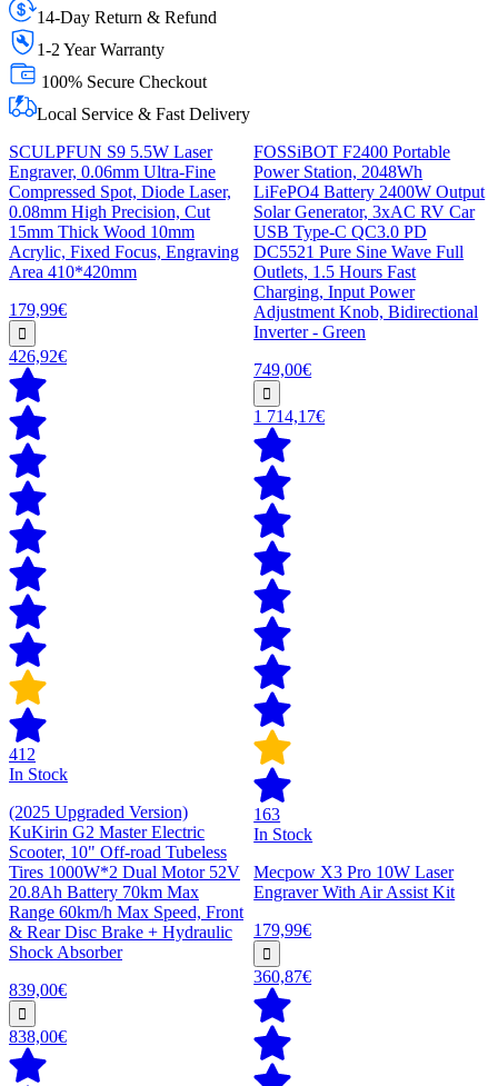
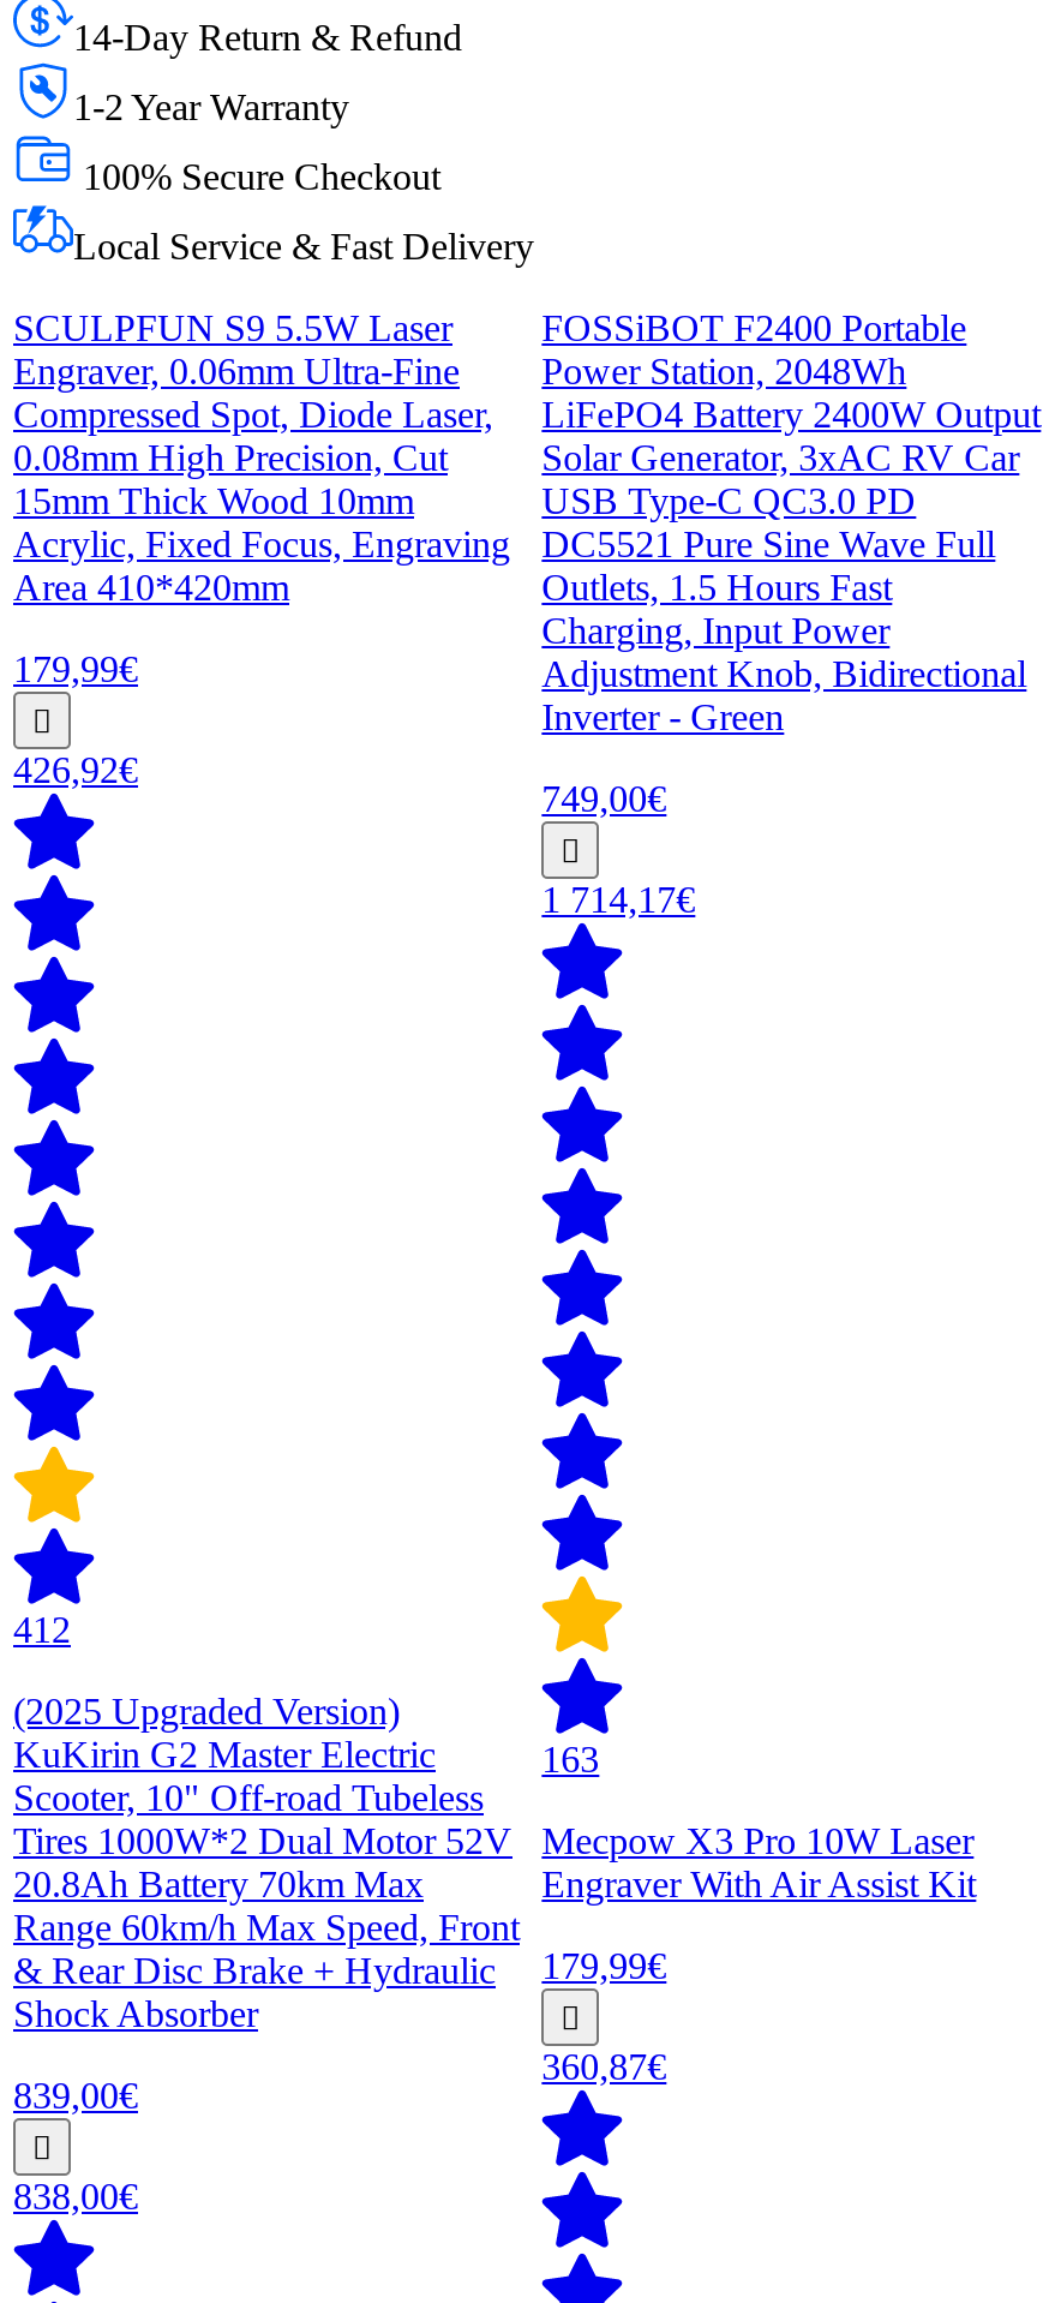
[9,765,68,784] In Stock -> none
[254,825,313,844] In Stock -> none

